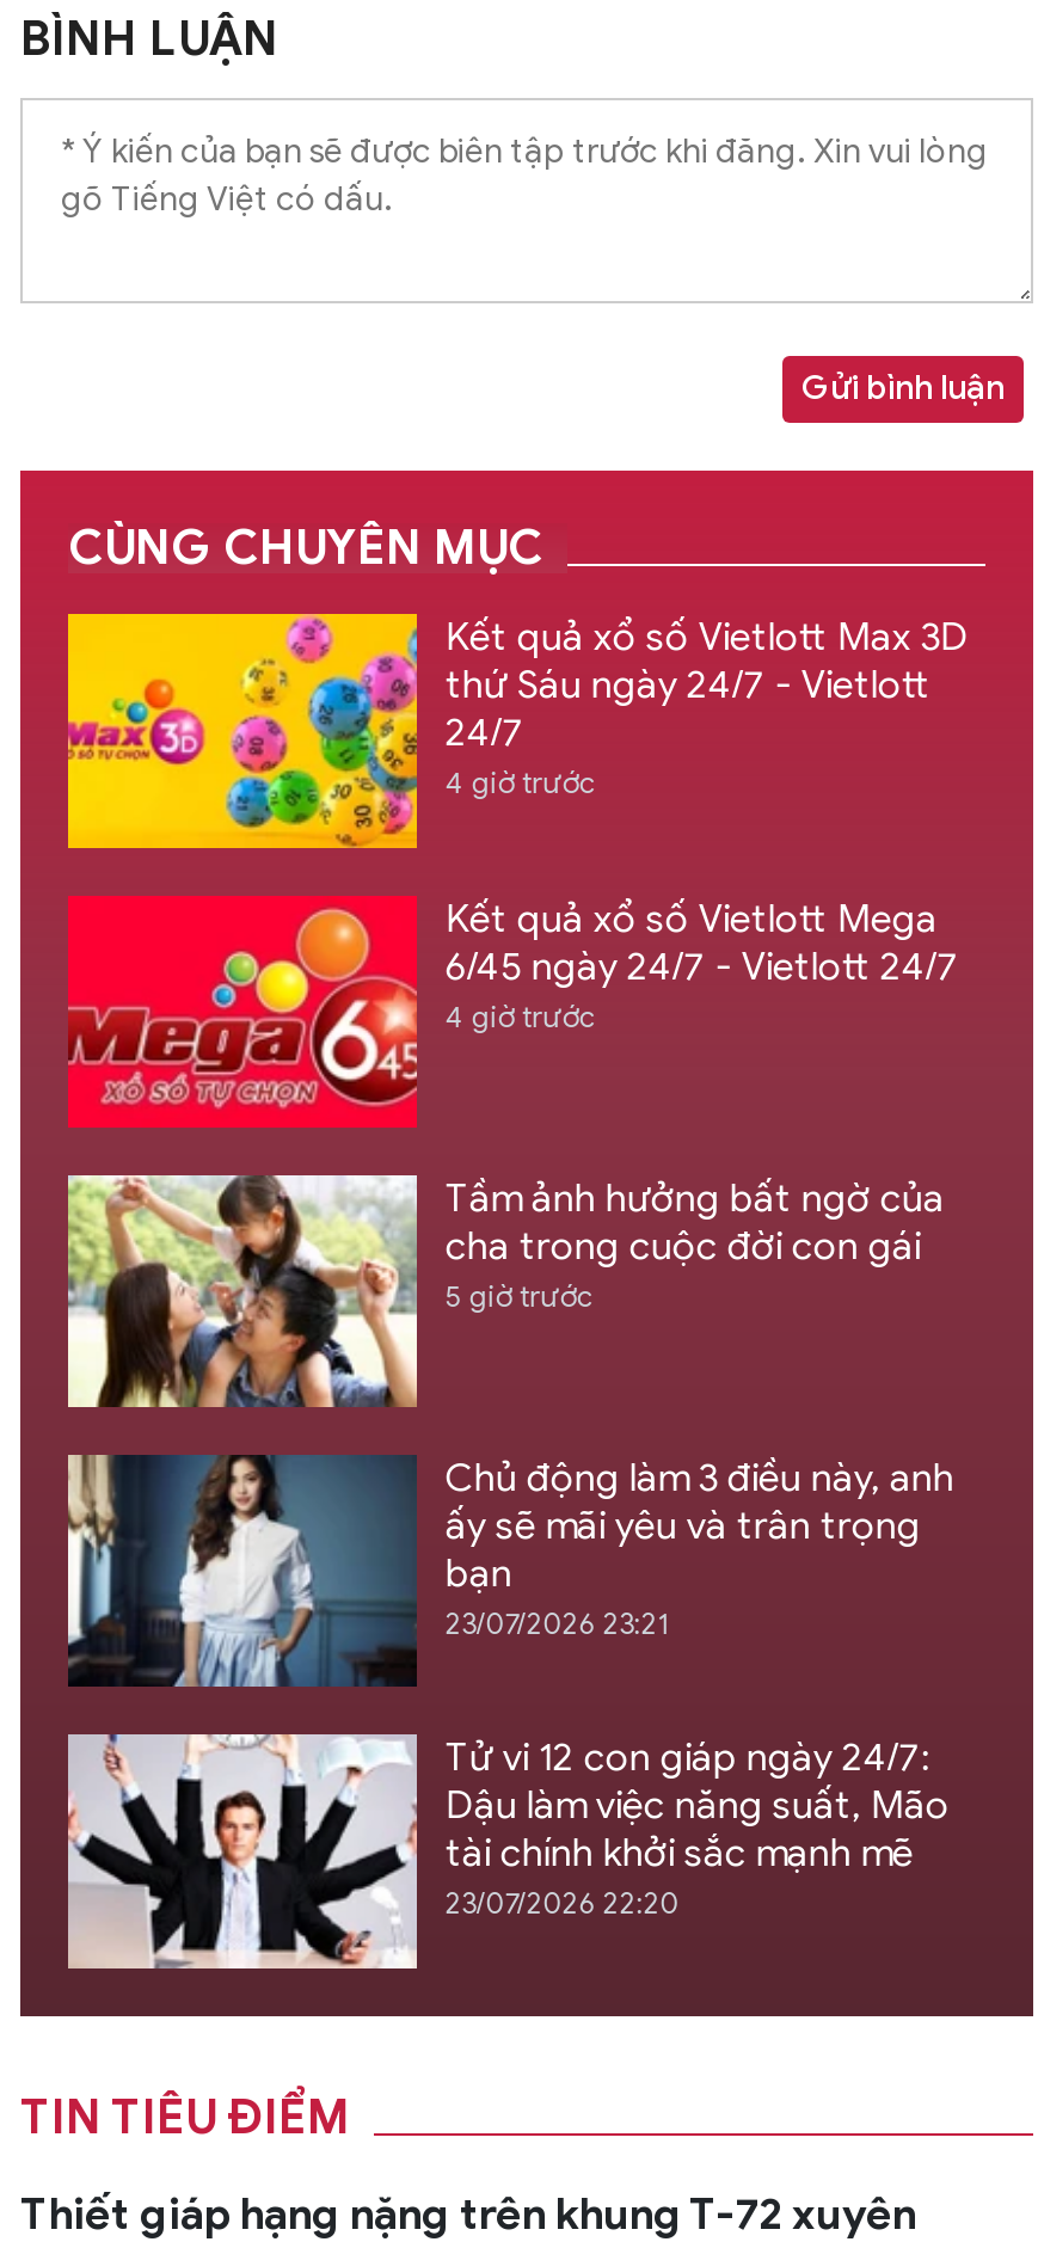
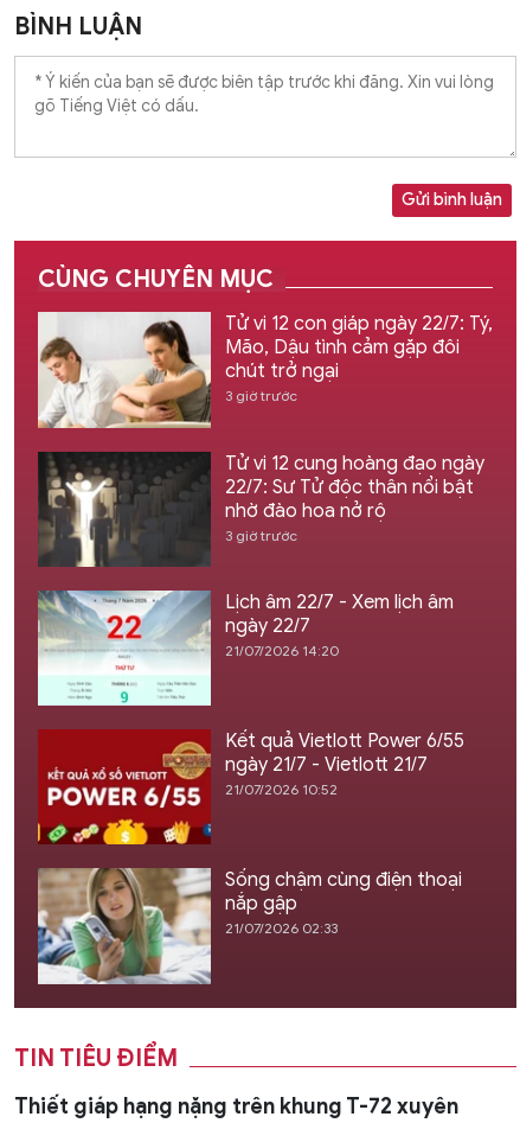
[66,612,968,850] [image] | Kết quả xổ số Vietlott Max 3D | thứ Sáu ngày 24/7 - Vietlott | 24/7 | 4 giờ trước -> [37,311,493,429] [image] | Tử vi 12 con giáp ngày 22/7: Tý, | Mão, Dậu tình cảm gặp đôi | chút trở ngại | 3 giờ trước
[66,893,959,1130] [image] | Kết quả xổ số Vietlott Mega | 6/45 ngày 24/7 - Vietlott 24/7 | 4 giờ trước -> [37,451,484,568] [image] | Tử vi 12 cung hoàng đạo ngày | 22/7: Sư Tử độc thân nổi bật | nhờ đào hoa nở rộ | 3 giờ trước
[66,1173,945,1409] [image] | Tầm ảnh hưởng bất ngờ của | cha trong cuộc đời con gái | 5 giờ trước -> [37,589,454,707] [image] | Lịch âm 22/7 - Xem lịch âm | ngày 22/7 | 21/07/2026 14:20
[66,1452,954,1689] [image] | Chủ động làm 3 điều này, anh | ấy sẽ mãi yêu và trân trọng | bạn | 23/07/2026 23:21 -> [37,729,464,846] [image] | Kết quả Vietlott Power 6/55 | ngày 21/7 - Vietlott 21/7 | 21/07/2026 10:52
[66,1732,949,1968] [image] | Tử vi 12 con giáp ngày 24/7: | Dậu làm việc năng suất, Mão | tài chính khởi sắc mạnh mẽ | 23/07/2026 22:20 -> [38,868,462,984] [image] | Sống chậm cùng điện thoại | nắp gập | 21/07/2026 02:33

